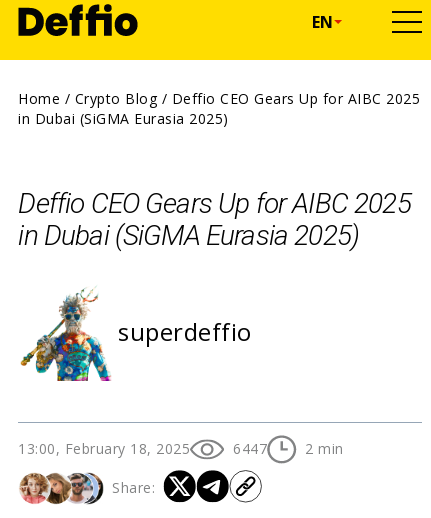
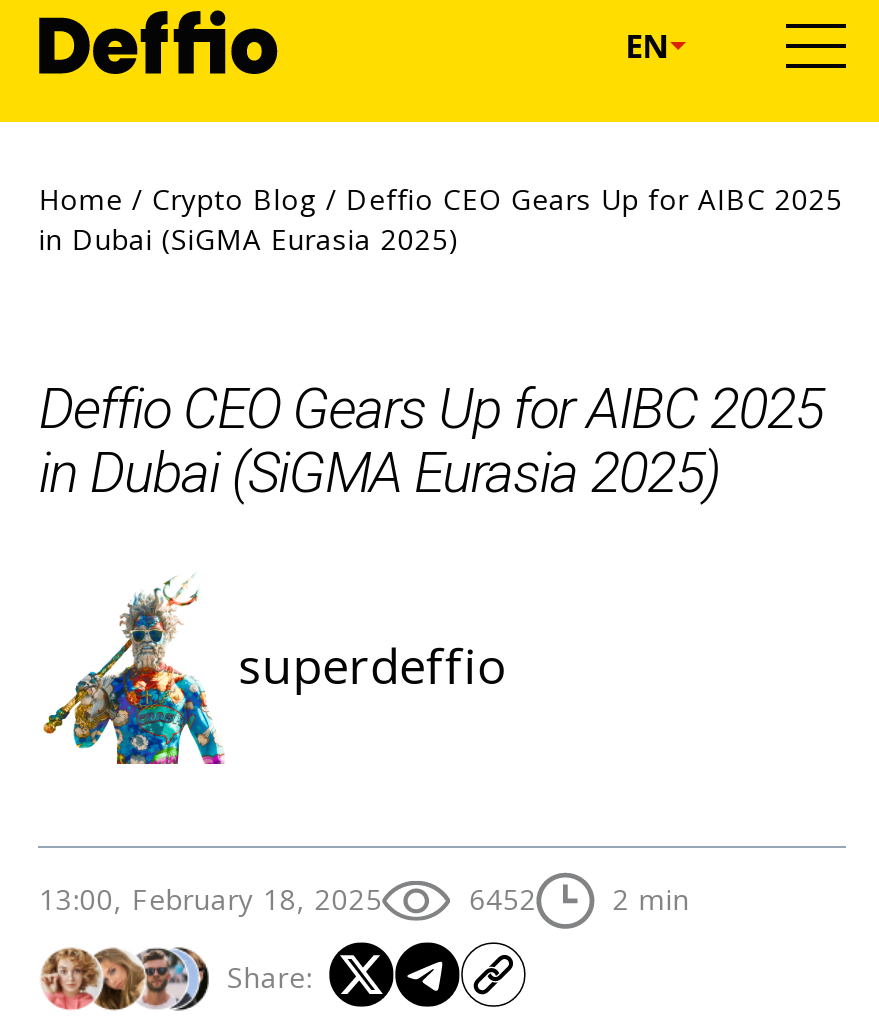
[233,439,344,458] 6447 2 min -> [469,881,690,919] 6452 2 min

